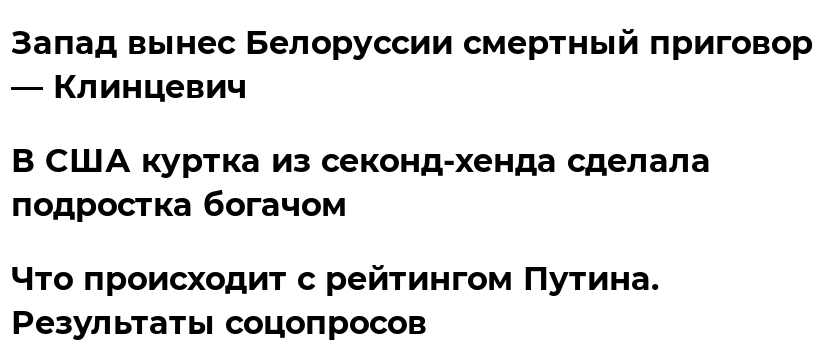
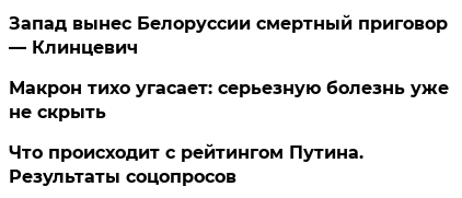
[11,142,711,224] В США куртка из секонд-хенда сделала | подростка богачом -> [9,78,449,123] Макрон тихо угасает: серьезную болезнь уже | не скрыть

